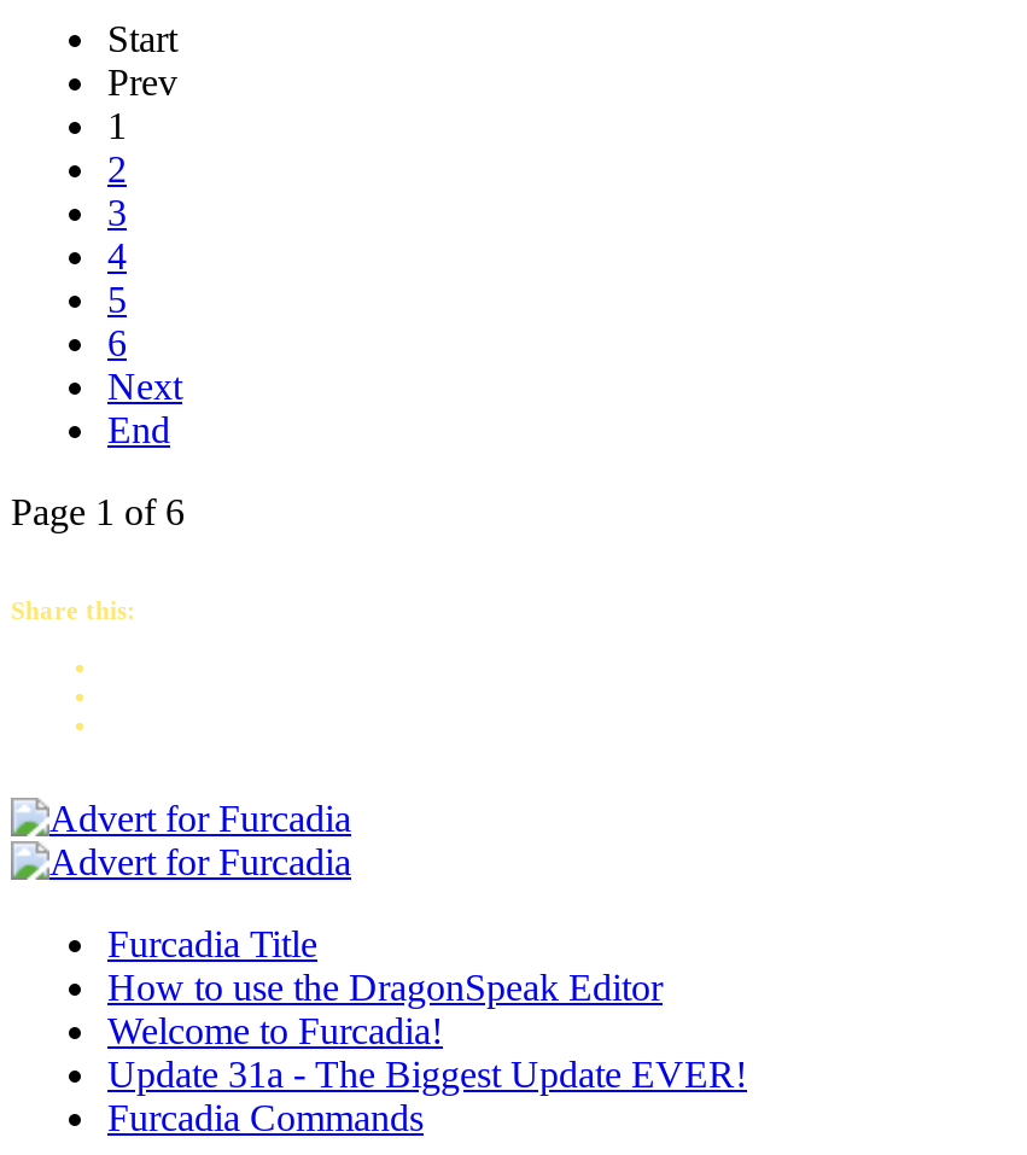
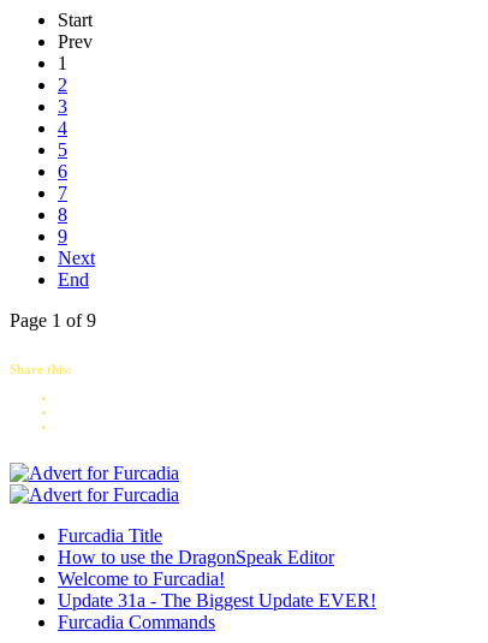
none -> [58,183,67,247] 7 | 8 | 9
[11,492,185,533] Page 1 of 6 -> [10,310,96,331] Page 1 of 9

